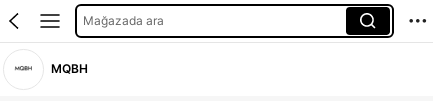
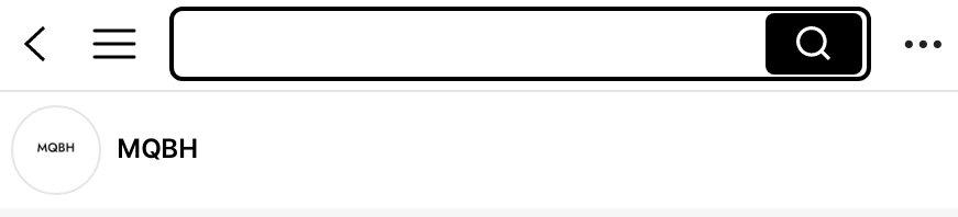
[83,12,164,27] Mağazada ara -> none

